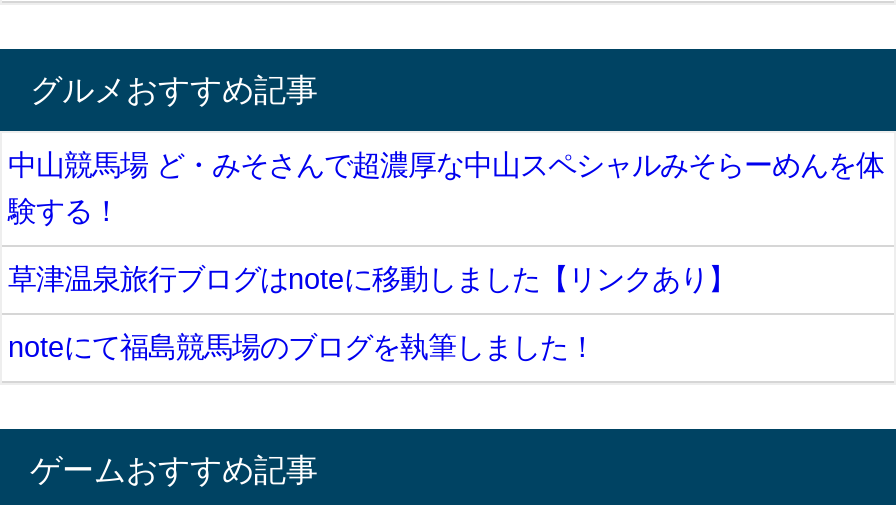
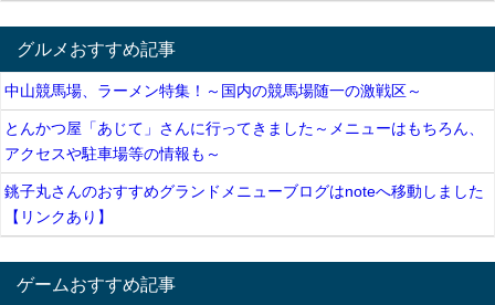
[8,150,884,360] 中山競馬場 ど・みそさんで超濃厚な中山スペシャルみそらーめんを体 | 験する！ | 草津温泉旅行ブログはnoteに移動しました【リンクあり】 | noteにて福島競馬場のブログを執筆しました！ -> [4,83,484,224] 中山競馬場、ラーメン特集！～国内の競馬場随一の激戦区～ | とんかつ屋「あじて」さんに行ってきました～メニューはもちろん、 | アクセスや駐車場等の情報も～ | 銚子丸さんのおすすめグランドメニューブログはnoteへ移動しました | 【リンクあり】

